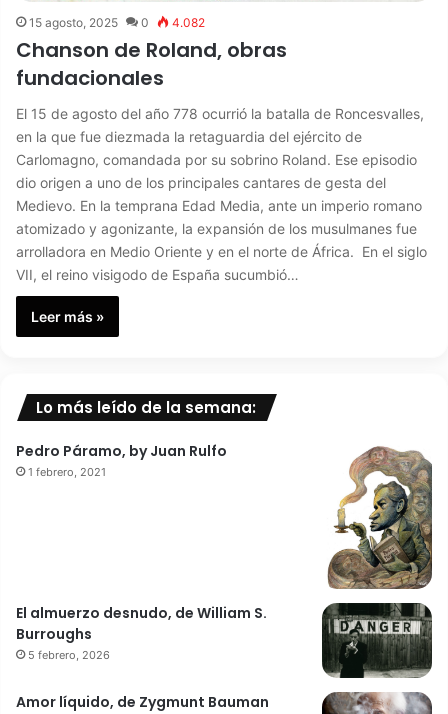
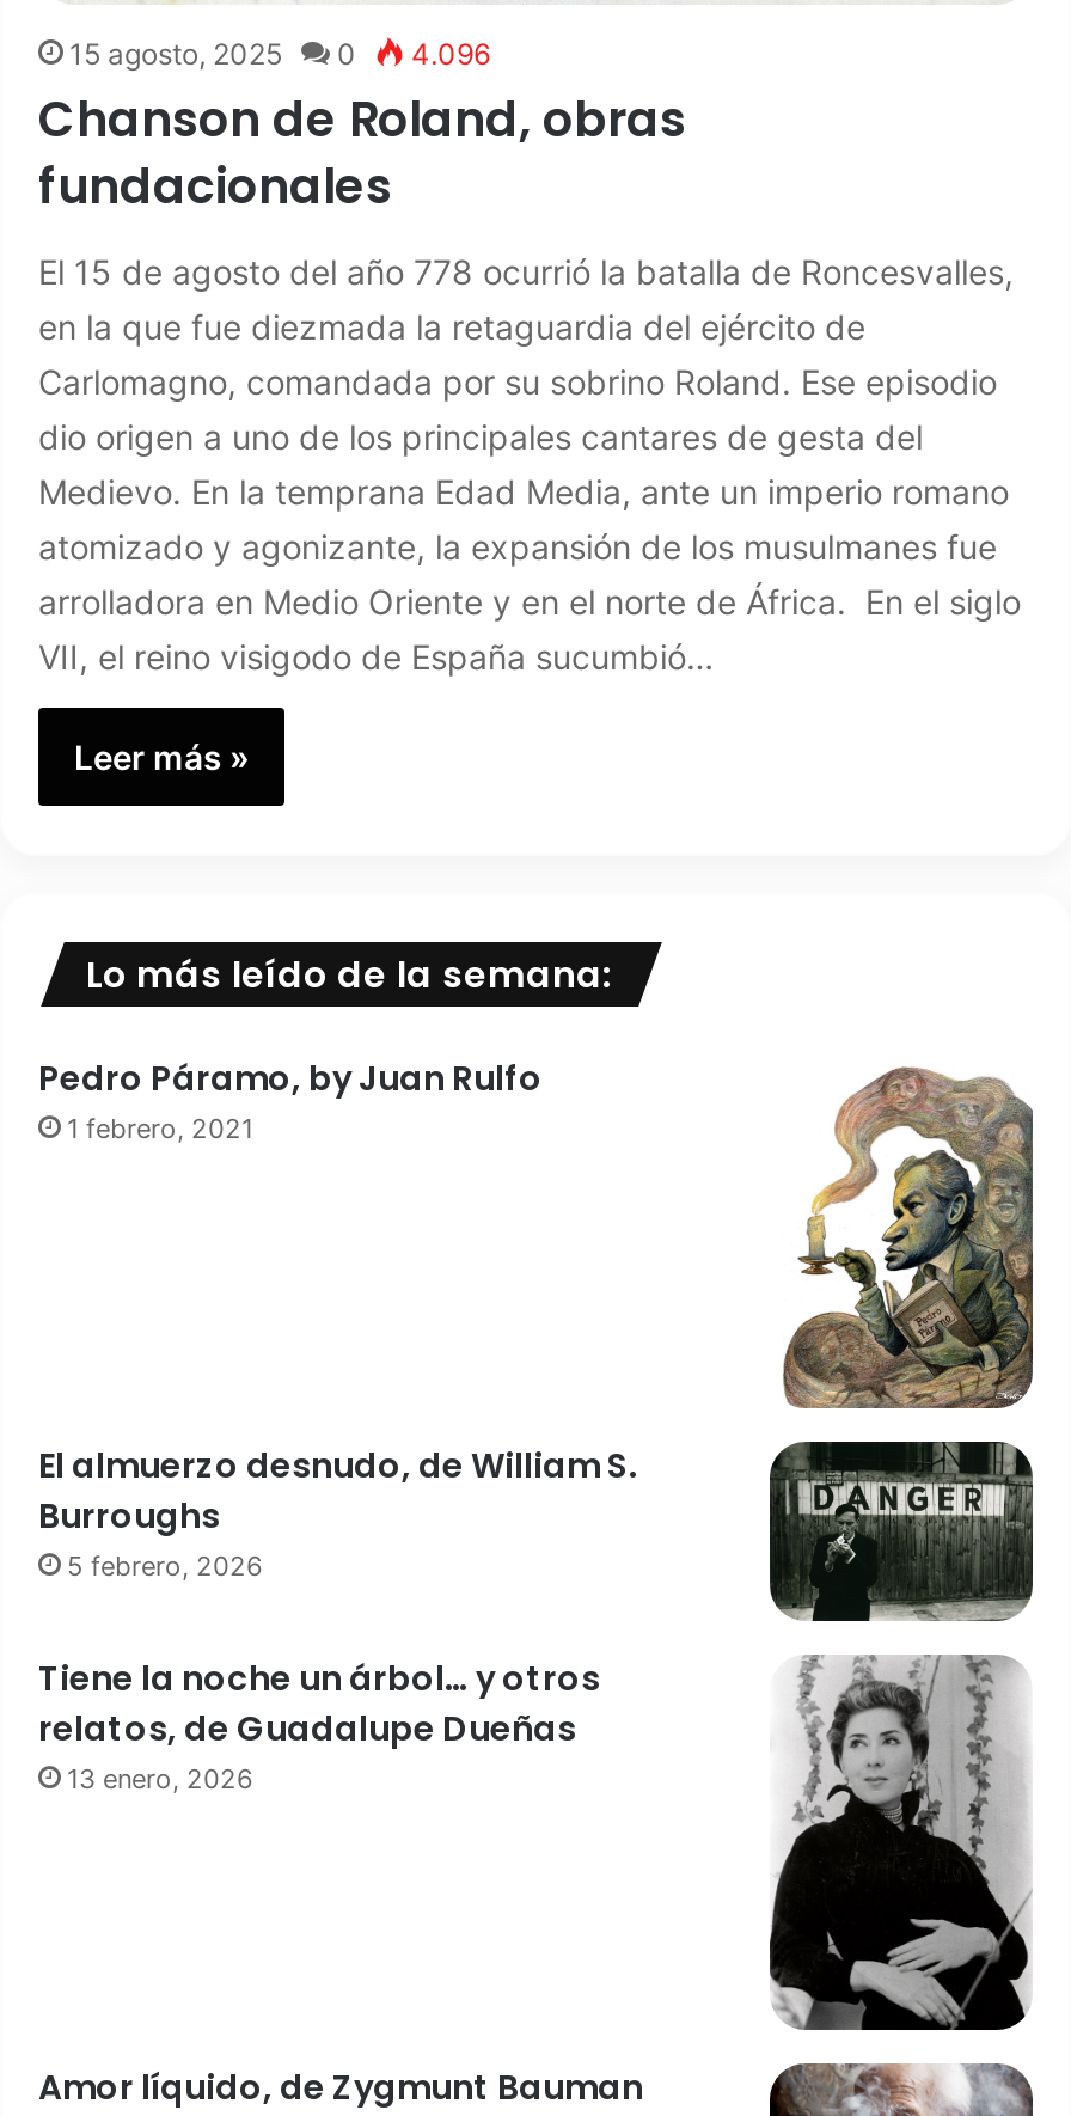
[29,15,205,30] 15 agosto, 2025 0 4.082 -> [69,35,490,71] 15 agosto, 2025 0 4.096
none -> [38,1654,600,1795] Tiene la noche un árbol… y otros | relatos, de Guadalupe Dueñas | 13 enero, 2026
none -> [770,1655,1033,2032] [image]

